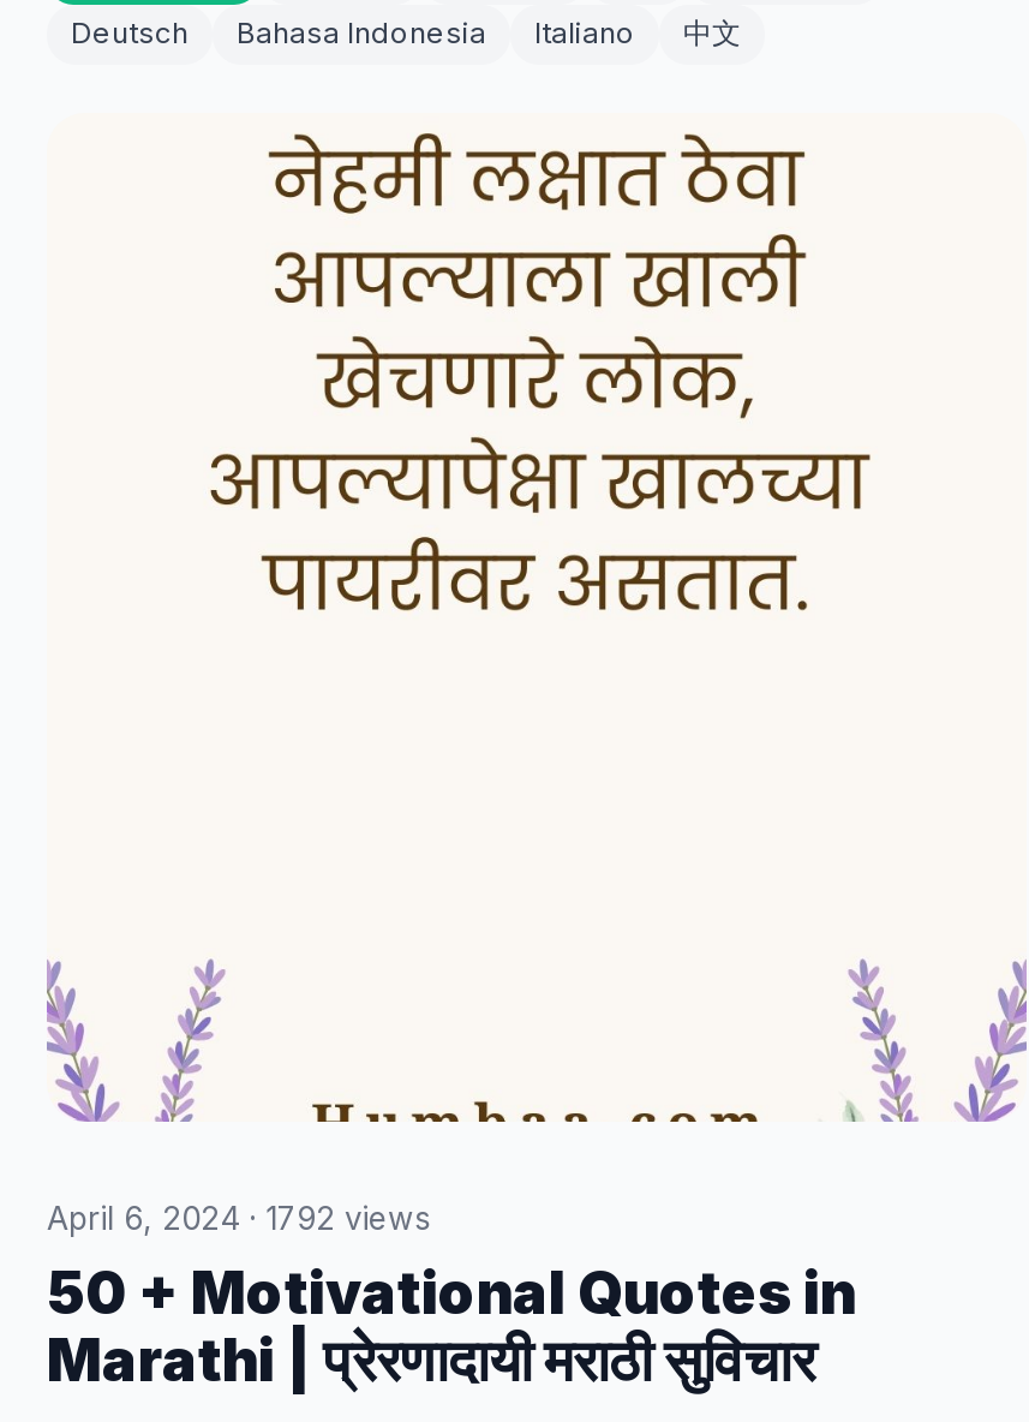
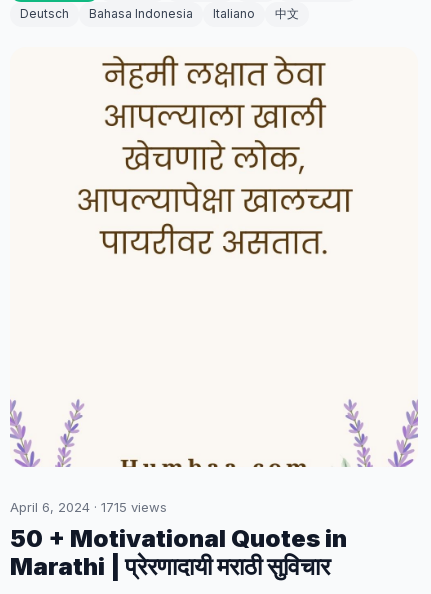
[47,1199,431,1237] April 6, 2024 · 1792 views -> [10,499,167,515] April 6, 2024 · 1715 views

